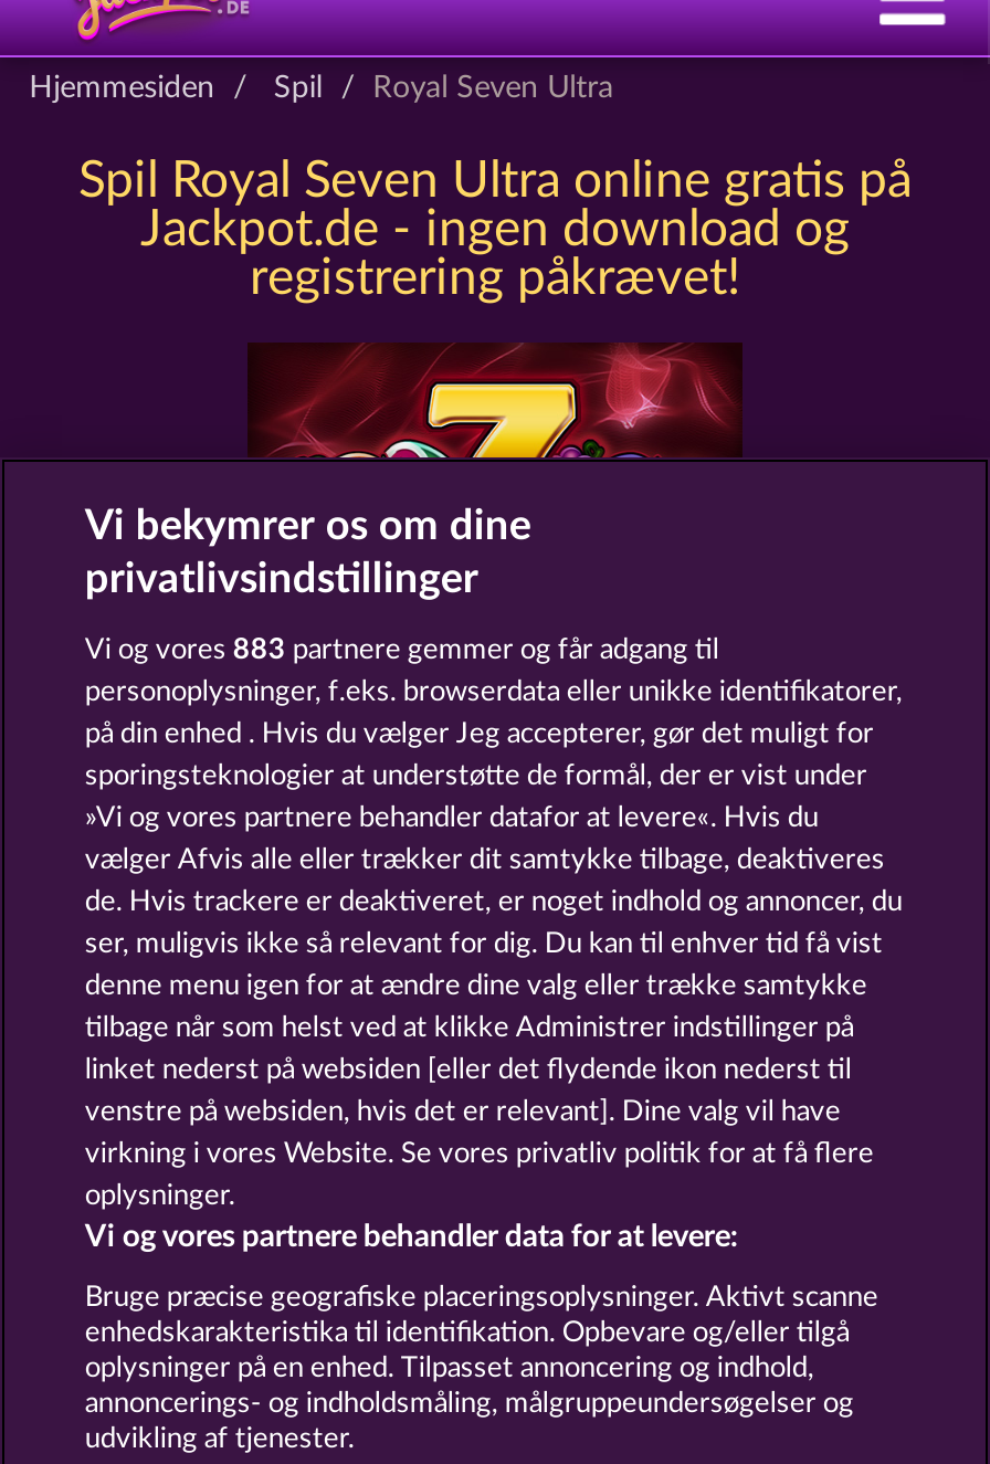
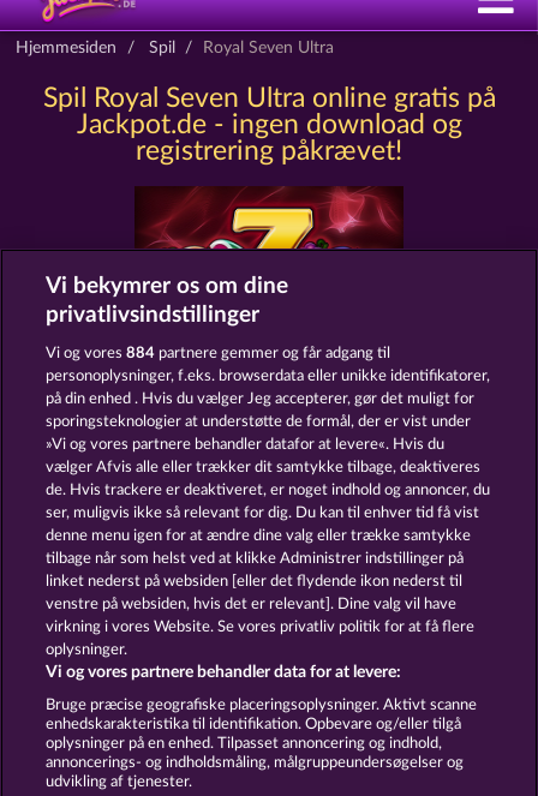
[85,636,719,665] Vi og vores 883 partnere gemmer og får adgang til -> [46,346,391,361] Vi og vores 884 partnere gemmer og får adgang til

